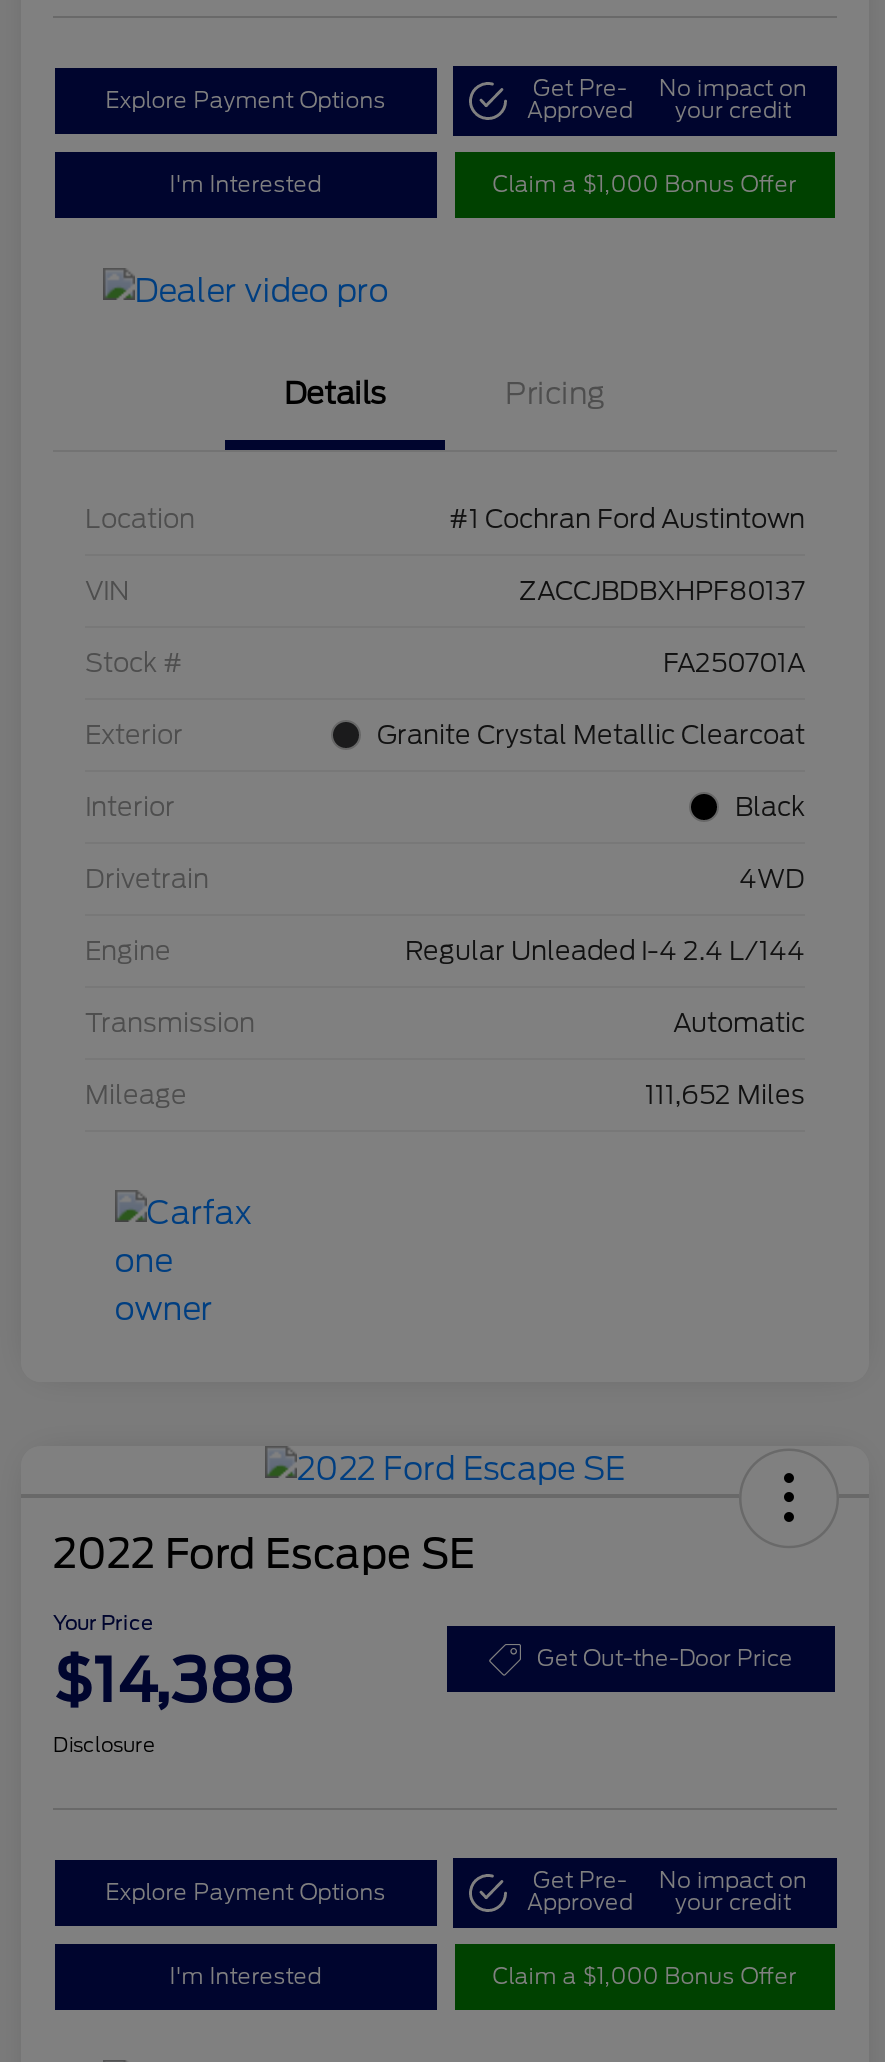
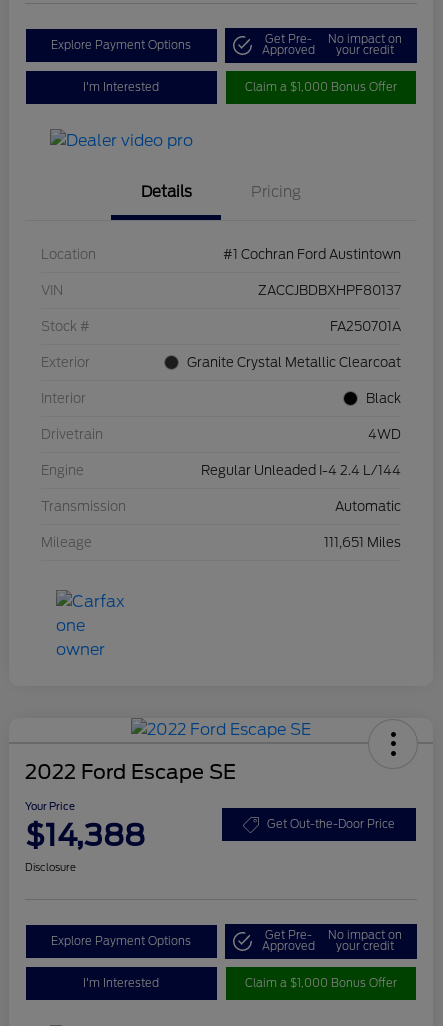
[645,1080,805,1110] 111,652 Miles -> [324,535,401,550] 111,651 Miles

